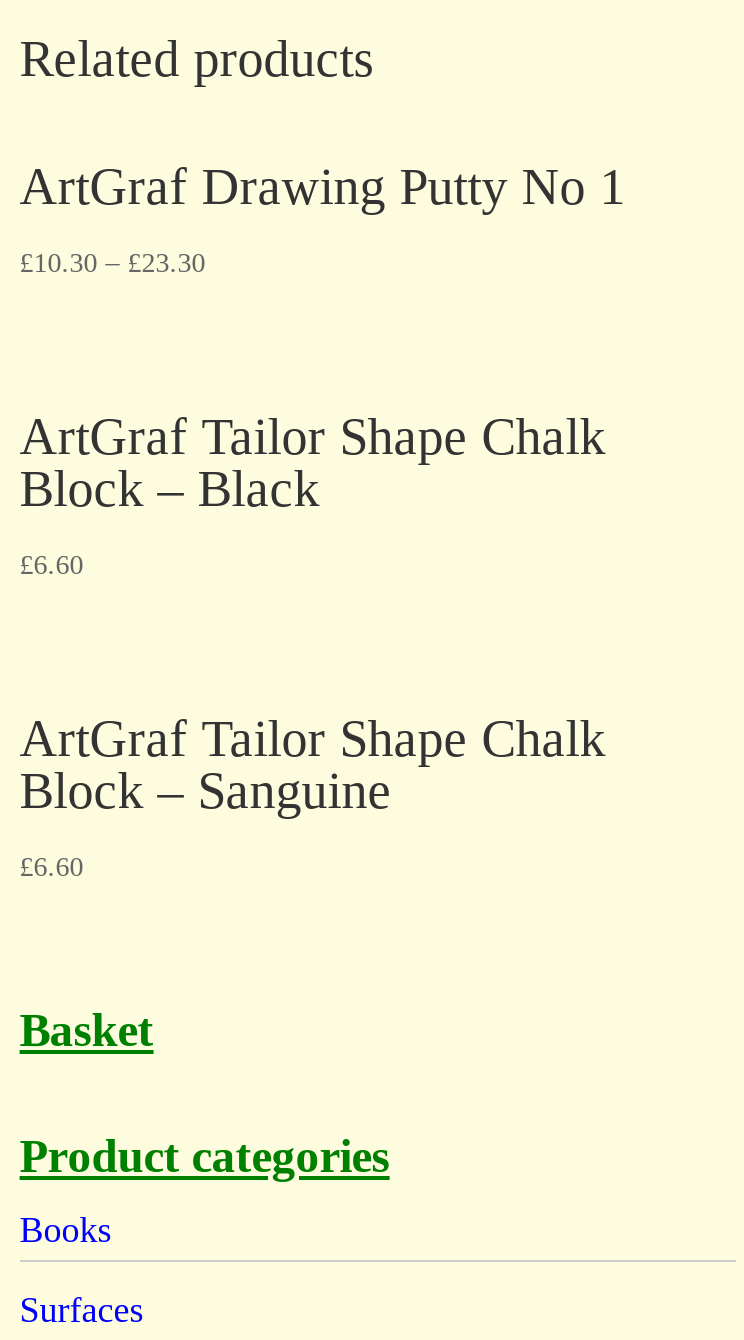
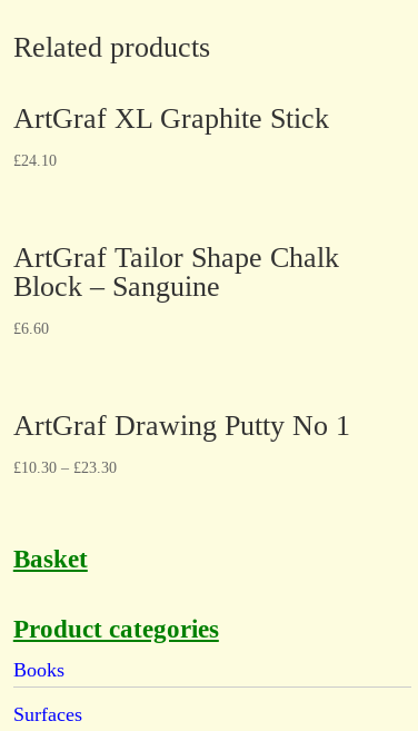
moved [20,157,626,277] -> [13,409,350,476]: ArtGraf Drawing Putty No 1 | £10.30 – £23.30
[20,408,606,580] ArtGraf Tailor Shape Chalk | Block – Black | £6.60 -> [13,102,329,169] ArtGraf XL Graphite Stick | £24.10
moved [20,710,606,882] -> [13,241,339,337]: ArtGraf Tailor Shape Chalk | Block – Sanguine | £6.60

